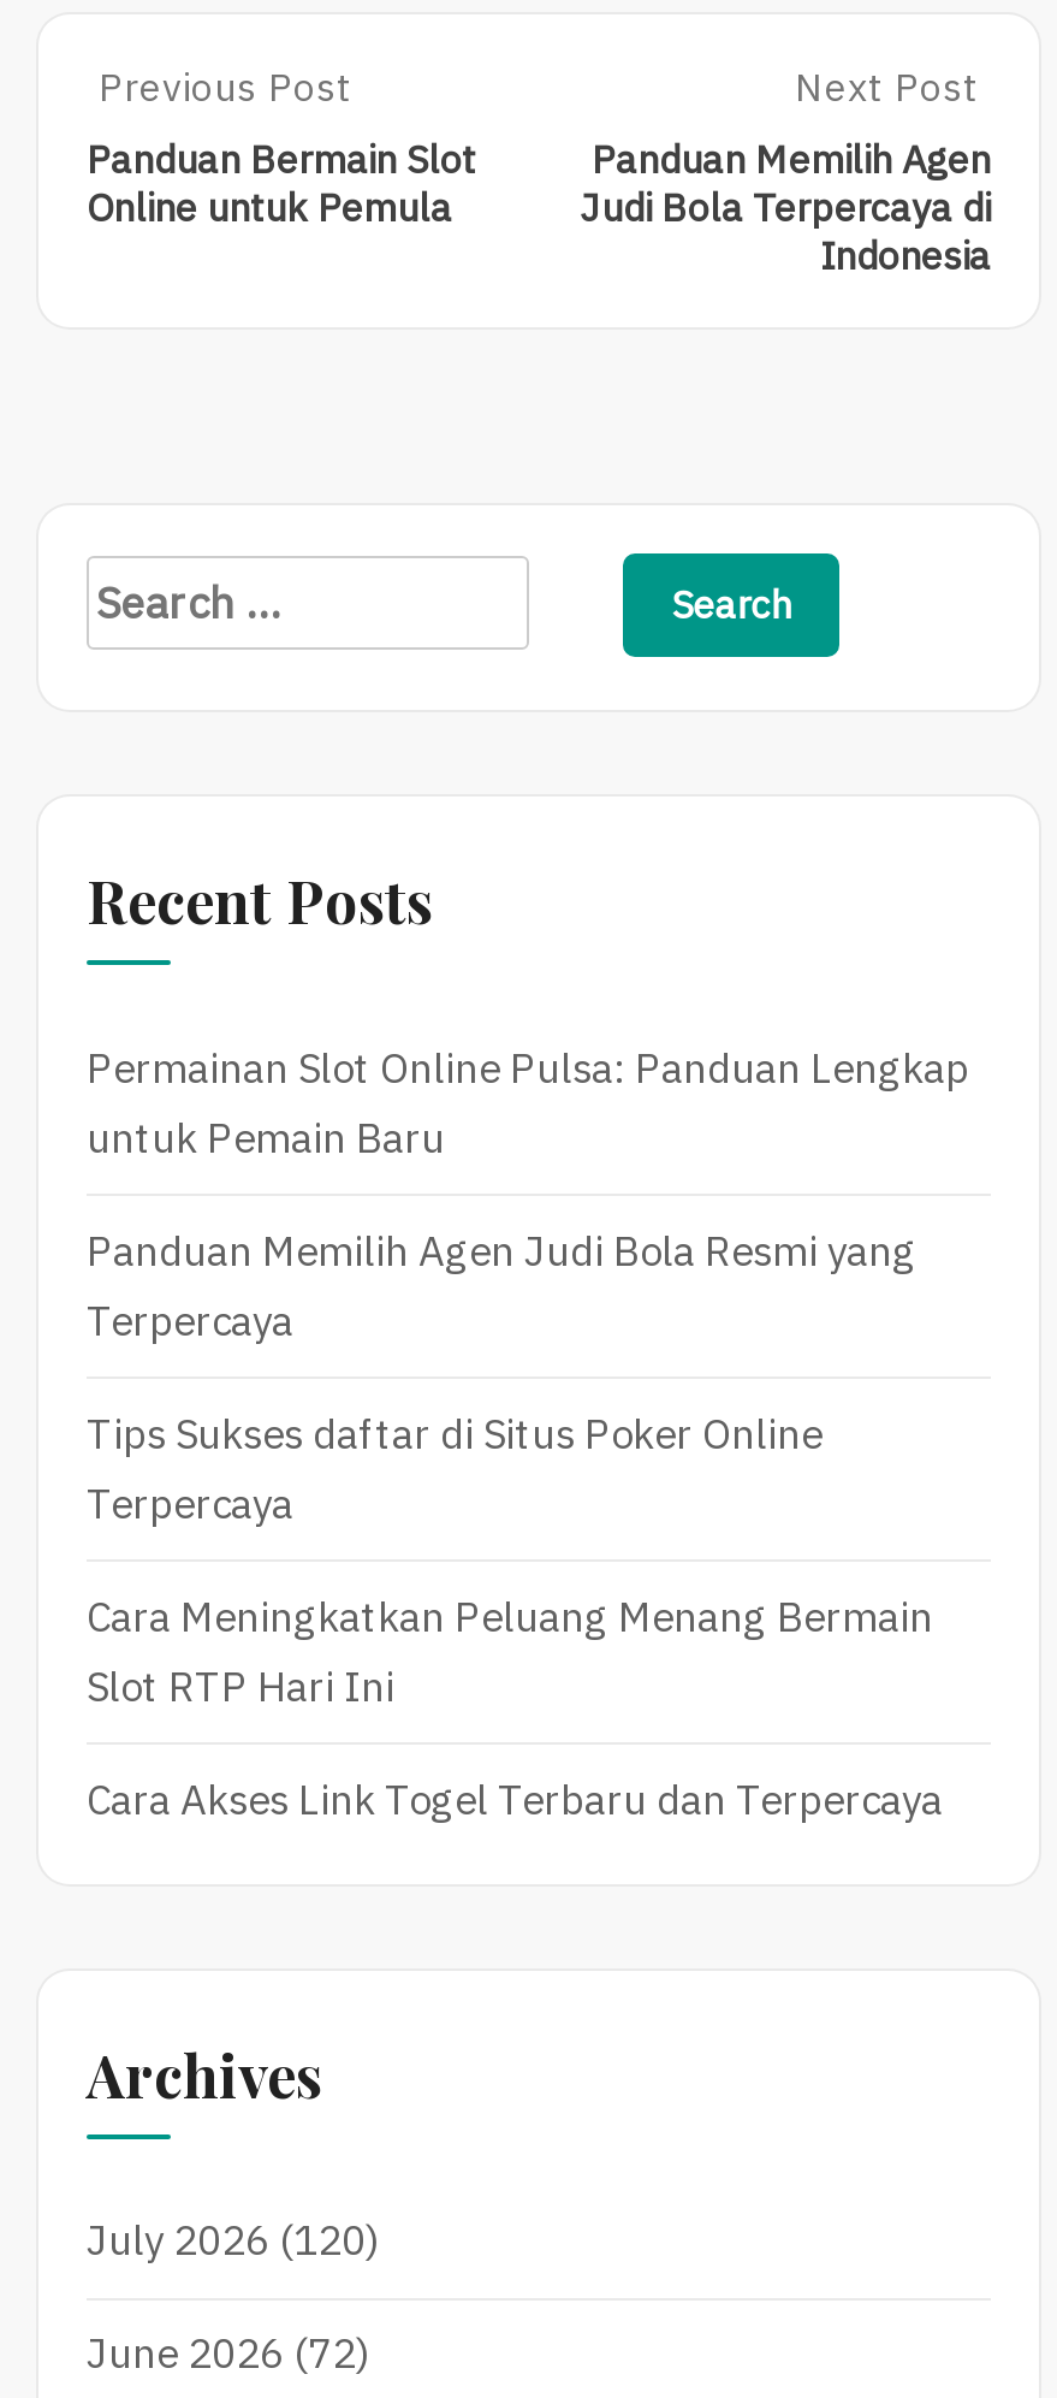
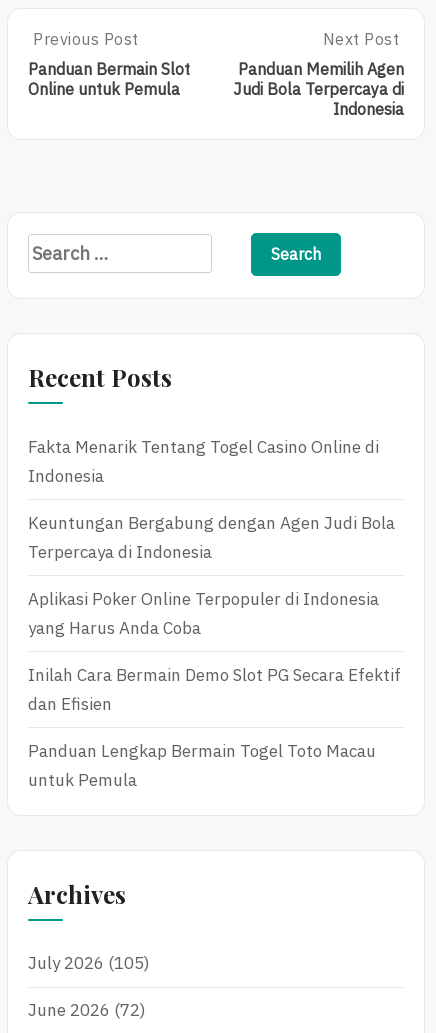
[87,1041,969,1164] Permainan Slot Online Pulsa: Panduan Lengkap | untuk Pemain Baru -> [28,436,379,487] Fakta Menarik Tentang Togel Casino Online di | Indonesia
[87,1224,916,1347] Panduan Memilih Agen Judi Bola Resmi yang | Terpercaya -> [28,512,395,563] Keuntungan Bergabung dengan Agen Judi Bola | Terpercaya di Indonesia
[87,1407,823,1530] Tips Sukses daftar di Situs Poker Online | Terpercaya -> [28,588,379,639] Aplikasi Poker Online Terpopuler di Indonesia | yang Harus Anda Coba
[87,1590,933,1713] Cara Meningkatkan Peluang Menang Bermain | Slot RTP Hari Ini -> [28,664,401,715] Inilah Cara Bermain Demo Slot PG Secara Efektif | dan Efisien
[87,1773,943,1826] Cara Akses Link Togel Terbaru dan Terpercaya -> [28,740,376,791] Panduan Lengkap Bermain Togel Toto Macau | untuk Pemula
[87,2215,380,2268] July 2026 (120) -> [28,952,150,974] July 2026 (105)

